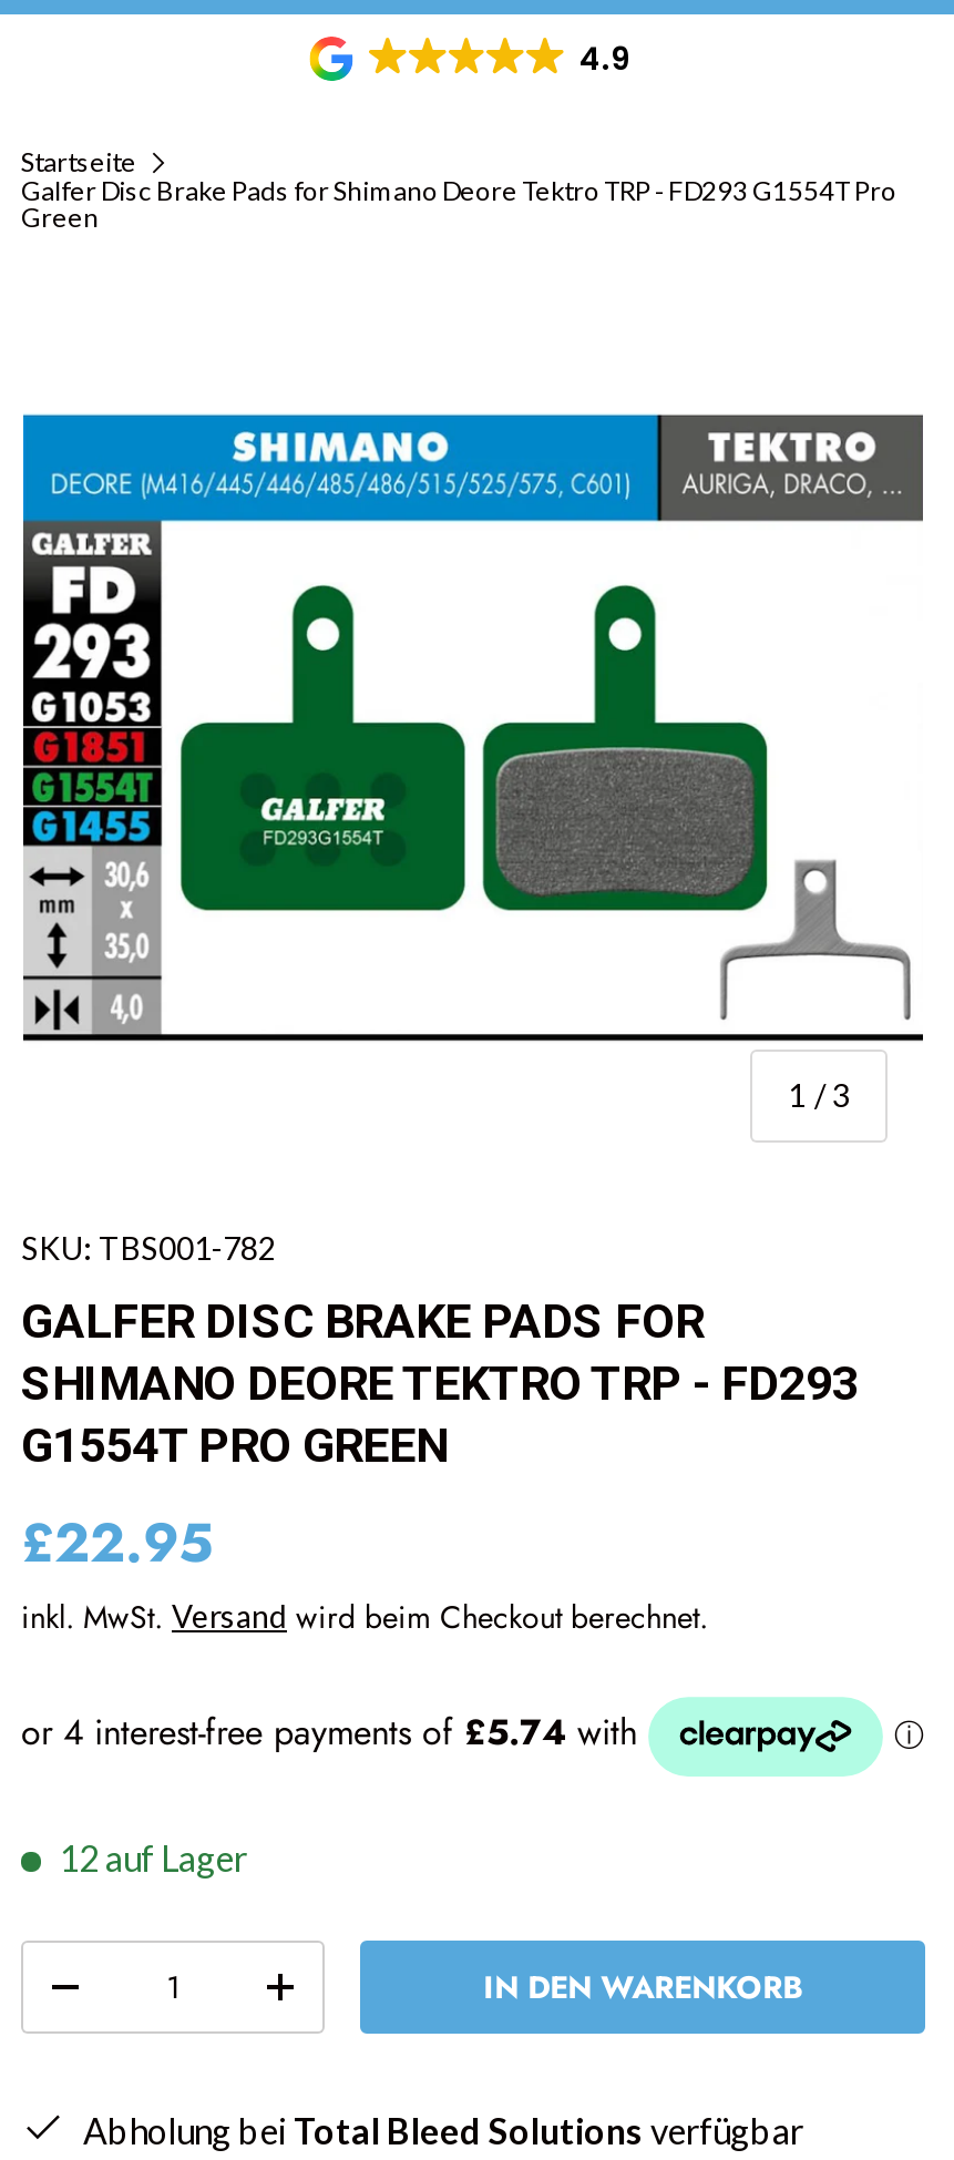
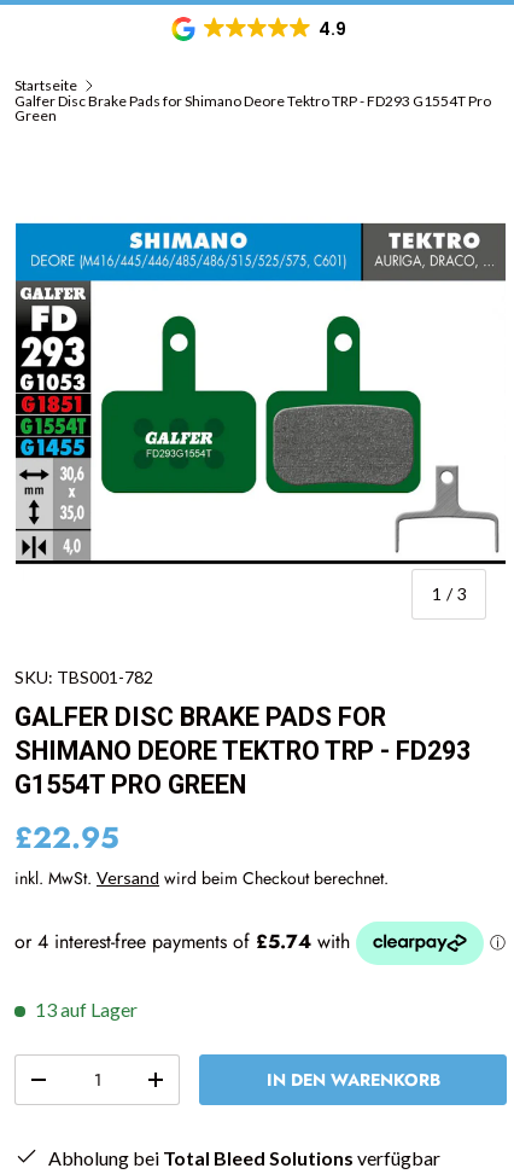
[59,1837,247,1879] 12 auf Lager -> [35,998,138,1021] 13 auf Lager

